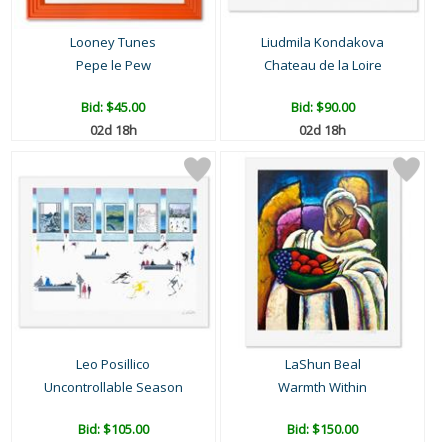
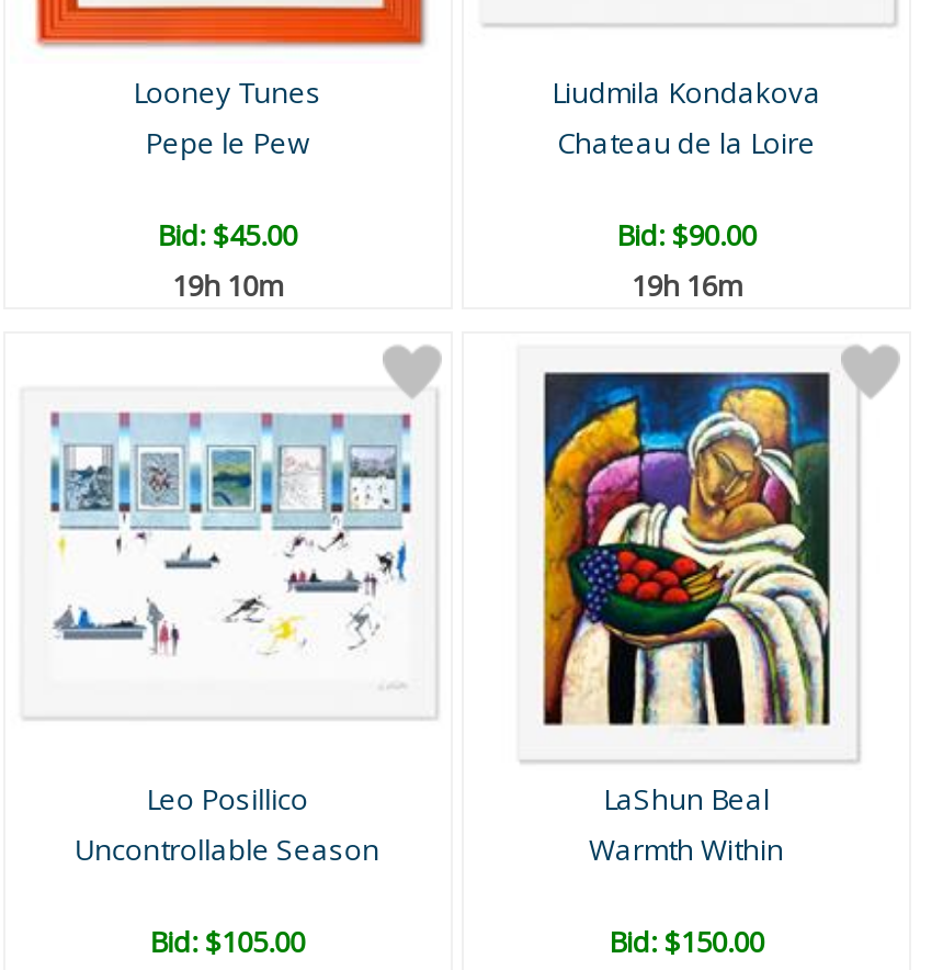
[90,121,137,139] 02d 18h -> [172,266,282,306] 19h 10m
[299,121,346,139] 02d 18h -> [632,266,741,306] 19h 16m

